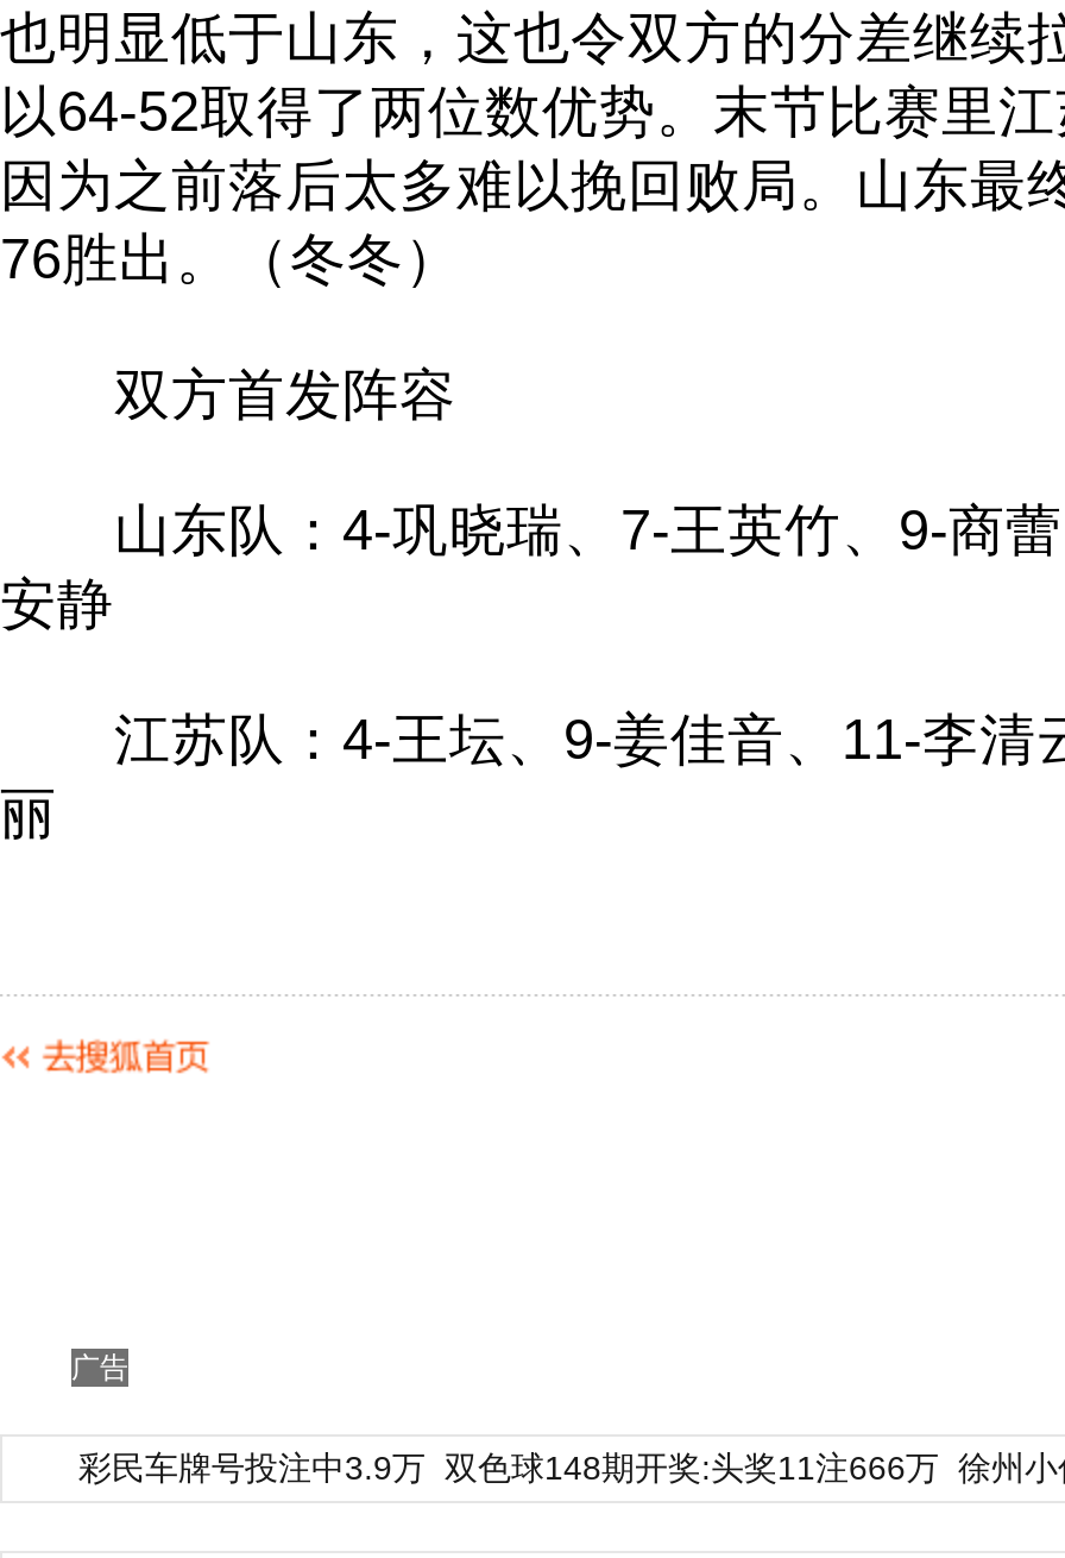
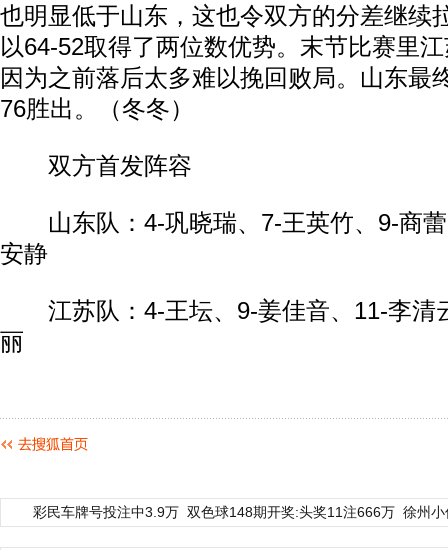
[71,1351,128,1384] 广告 -> none

